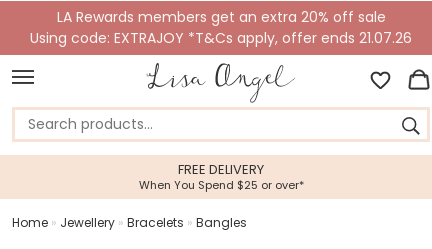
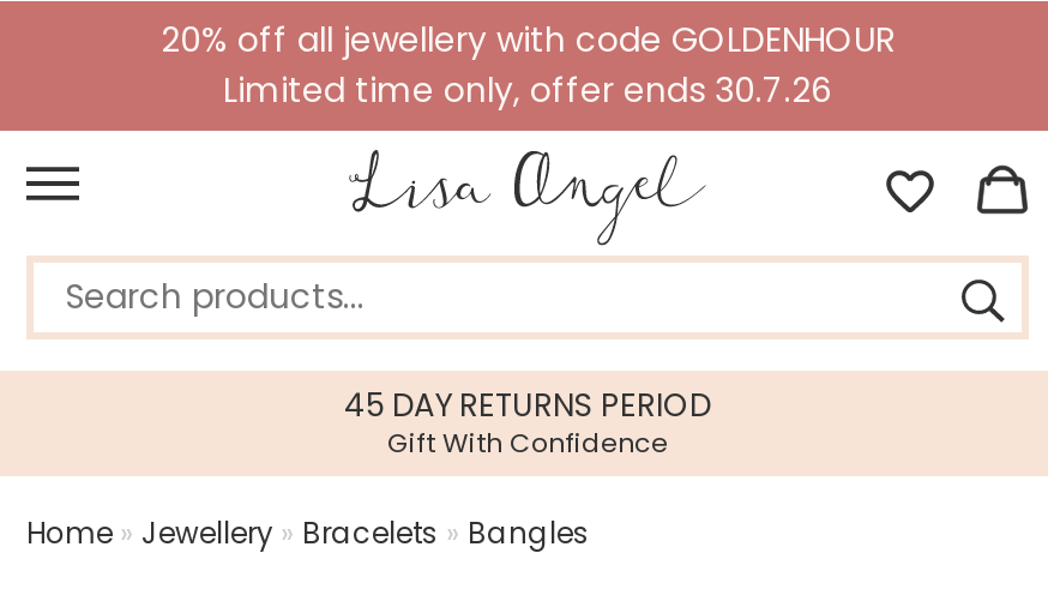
[30,7,412,48] LA Rewards members get an extra 20% off sale | Using code: EXTRAJOY *T&Cs apply, offer ends 21.07.26 -> [161,16,895,114] 20% off all jewellery with code GOLDENHOUR | Limited time only, offer ends 30.7.26
[138,160,303,193] FREE DELIVERY | When You Spend $25 or over* -> [344,383,711,462] 45 DAY RETURNS PERIOD | Gift With Confidence

